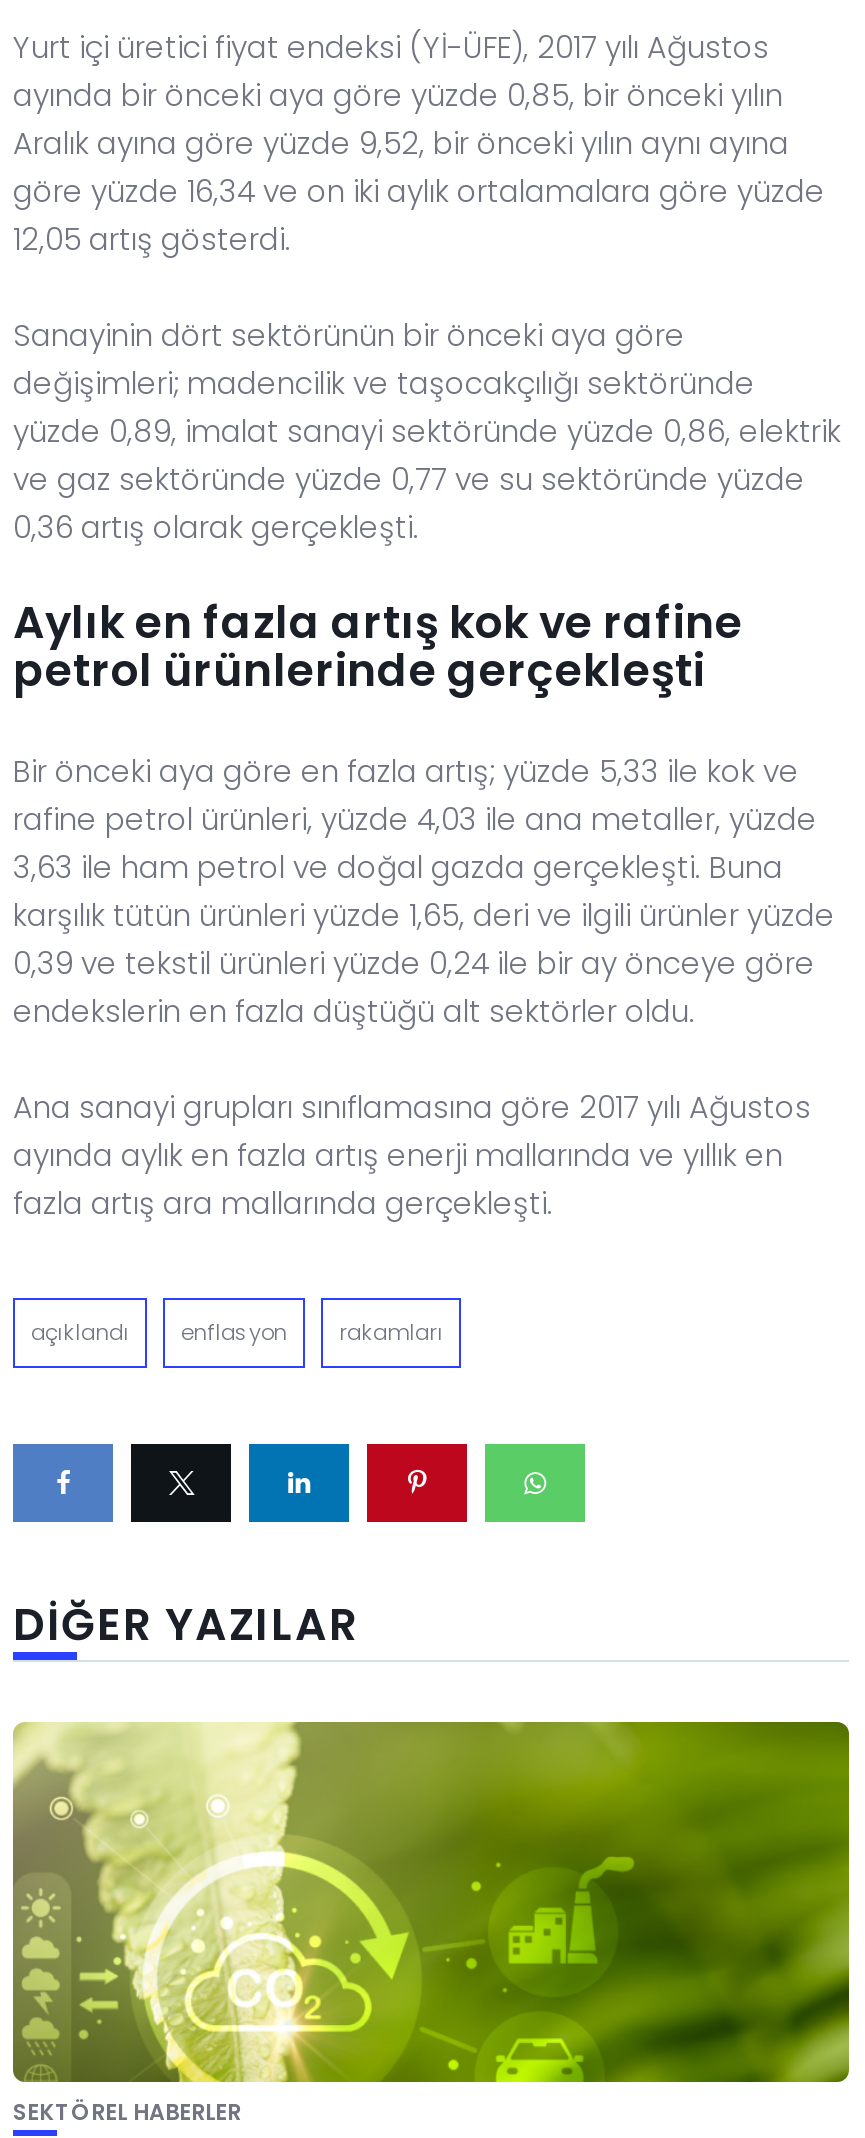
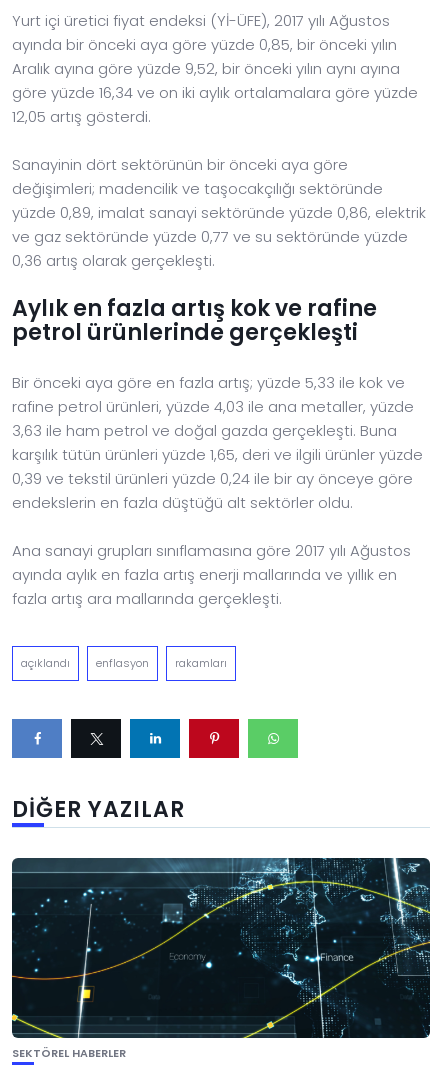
[11,1720,851,2084] [image] -> [11,857,431,1039] [image]

